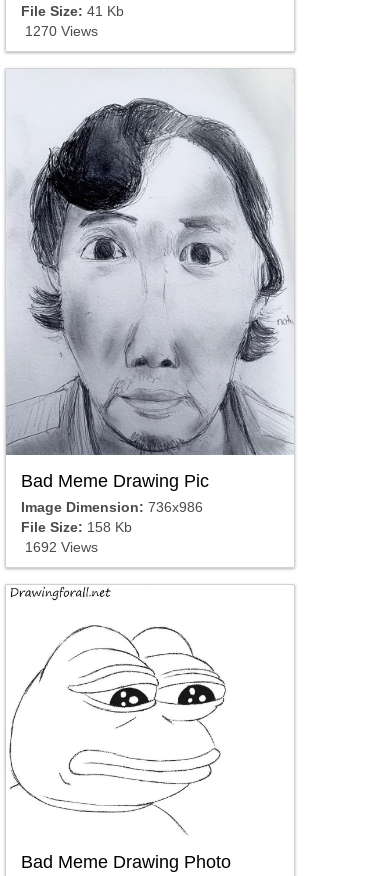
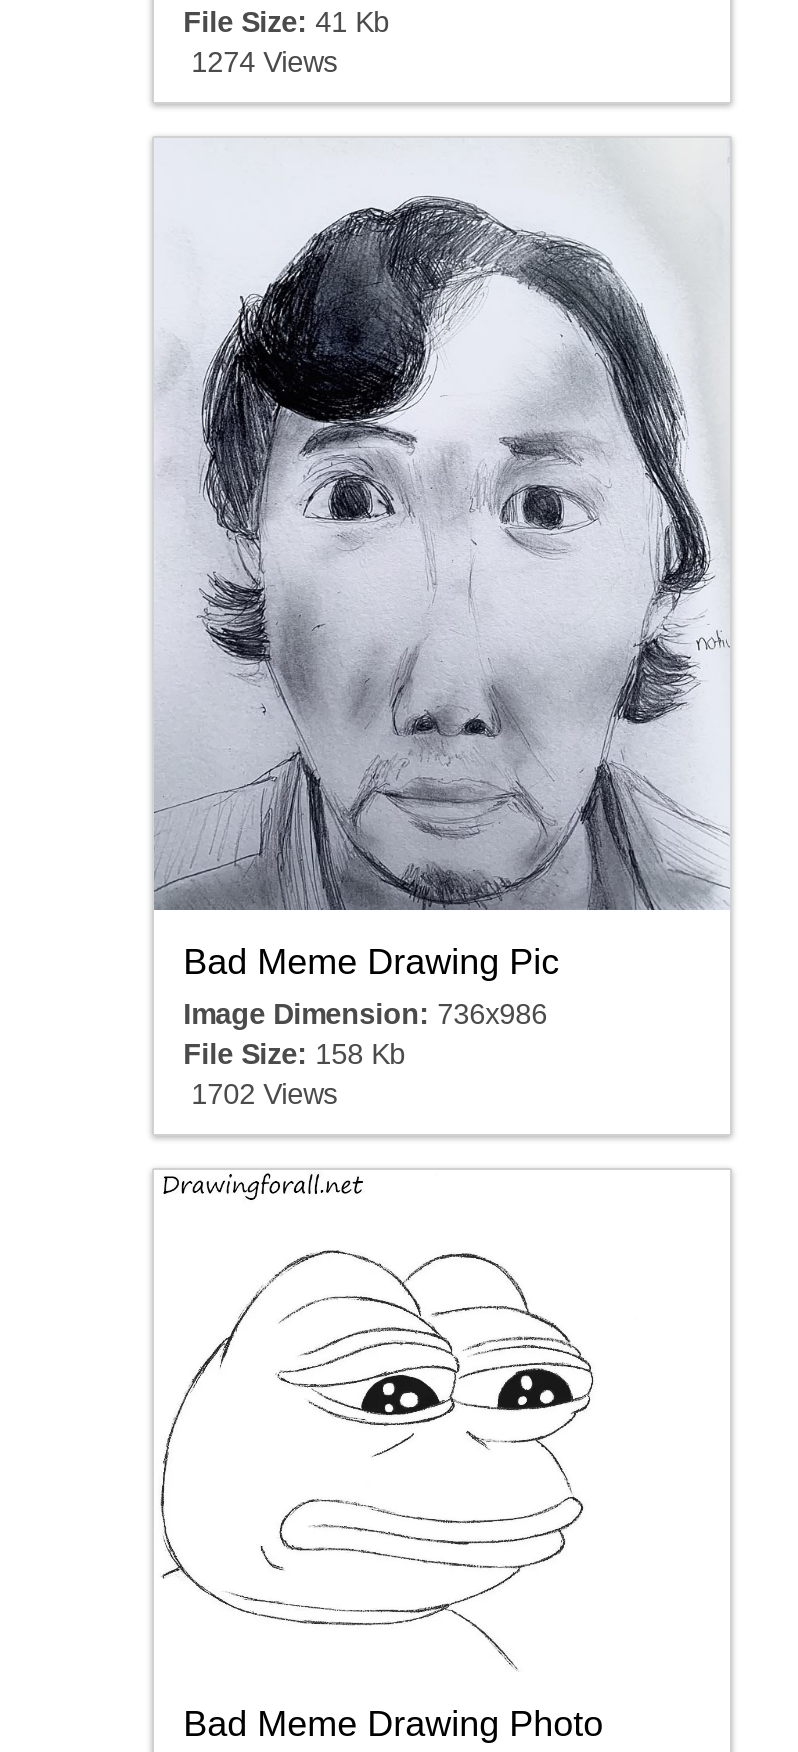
[21,23,98,39] 1270 Views -> [183,45,337,77] 1274 Views
[21,539,98,555] 1692 Views -> [183,1078,337,1110] 1702 Views

